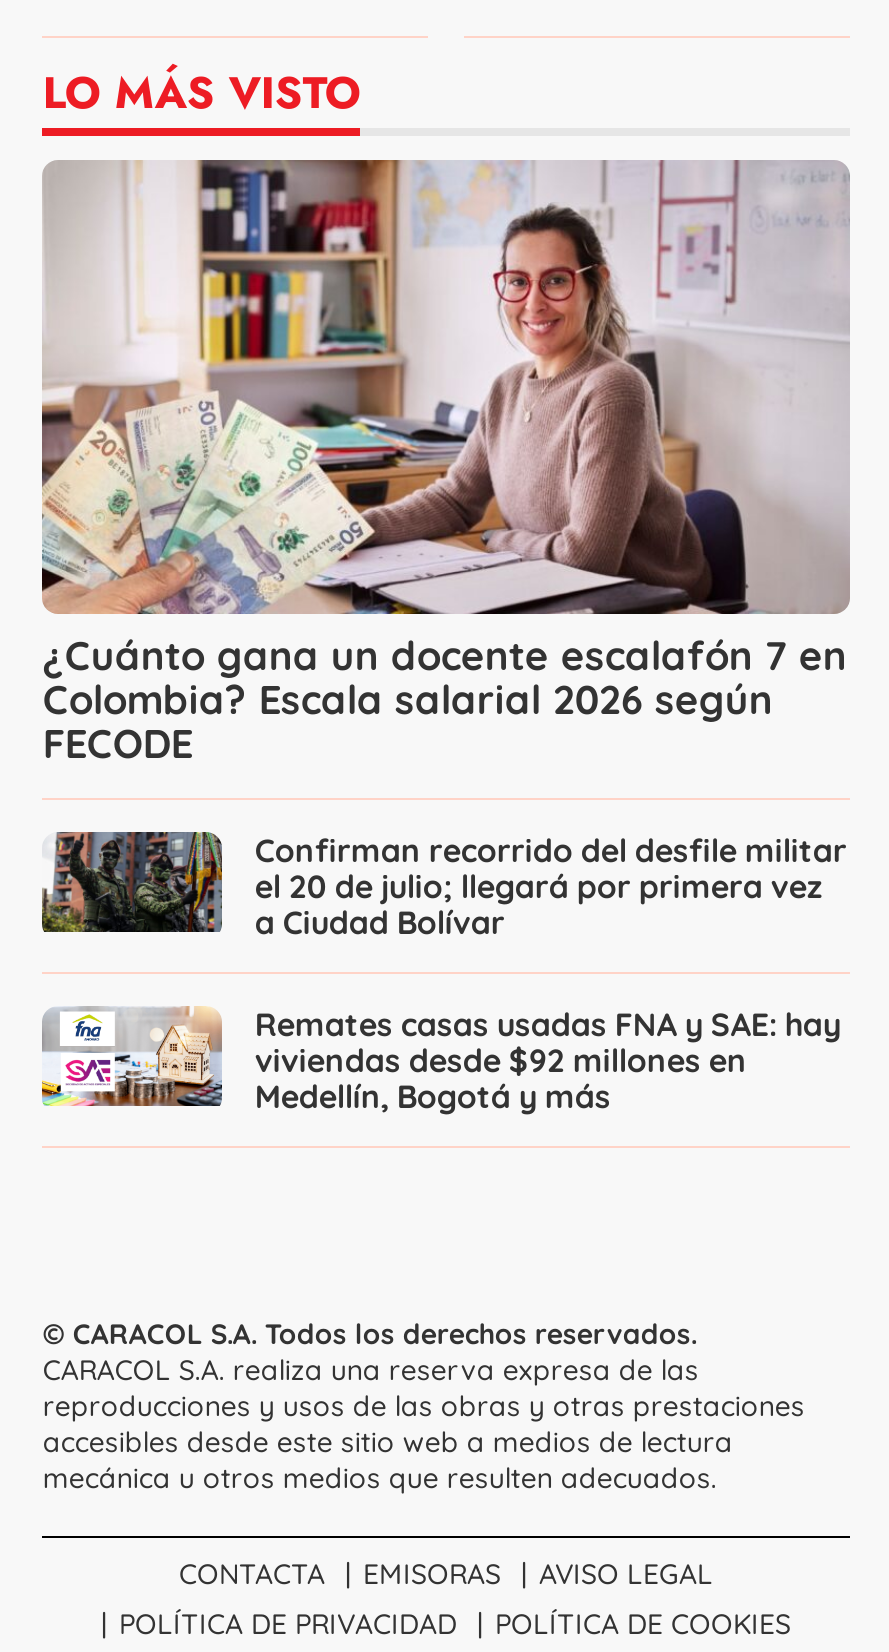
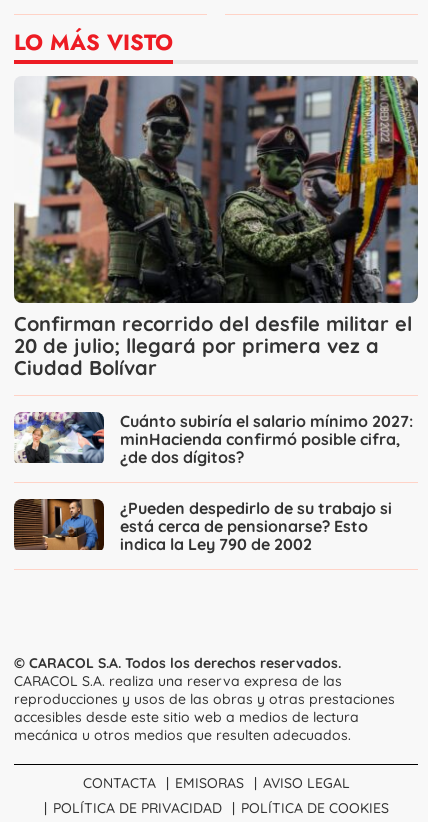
[40,158,850,768] [image] | ¿Cuánto gana un docente escalafón 7 en | Colombia? Escala salarial 2026 según | FECODE -> [14,75,419,380] [image] | Confirman recorrido del desfile militar el | 20 de julio; llegará por primera vez a | Ciudad Bolívar
[40,830,847,942] [image] | Confirman recorrido del desfile militar | el 20 de julio; llegará por primera vez | a Ciudad Bolívar -> [13,411,413,467] [image] | Cuánto subiría el salario mínimo 2027: | minHacienda confirmó posible cifra, | ¿de dos dígitos?
[40,1004,841,1116] [image] | Remates casas usadas FNA y SAE: hay | viviendas desde $92 millones en | Medellín, Bogotá y más -> [13,498,392,554] [image] | ¿Pueden despedirlo de su trabajo si | está cerca de pensionarse? Esto | indica la Ley 790 de 2002

